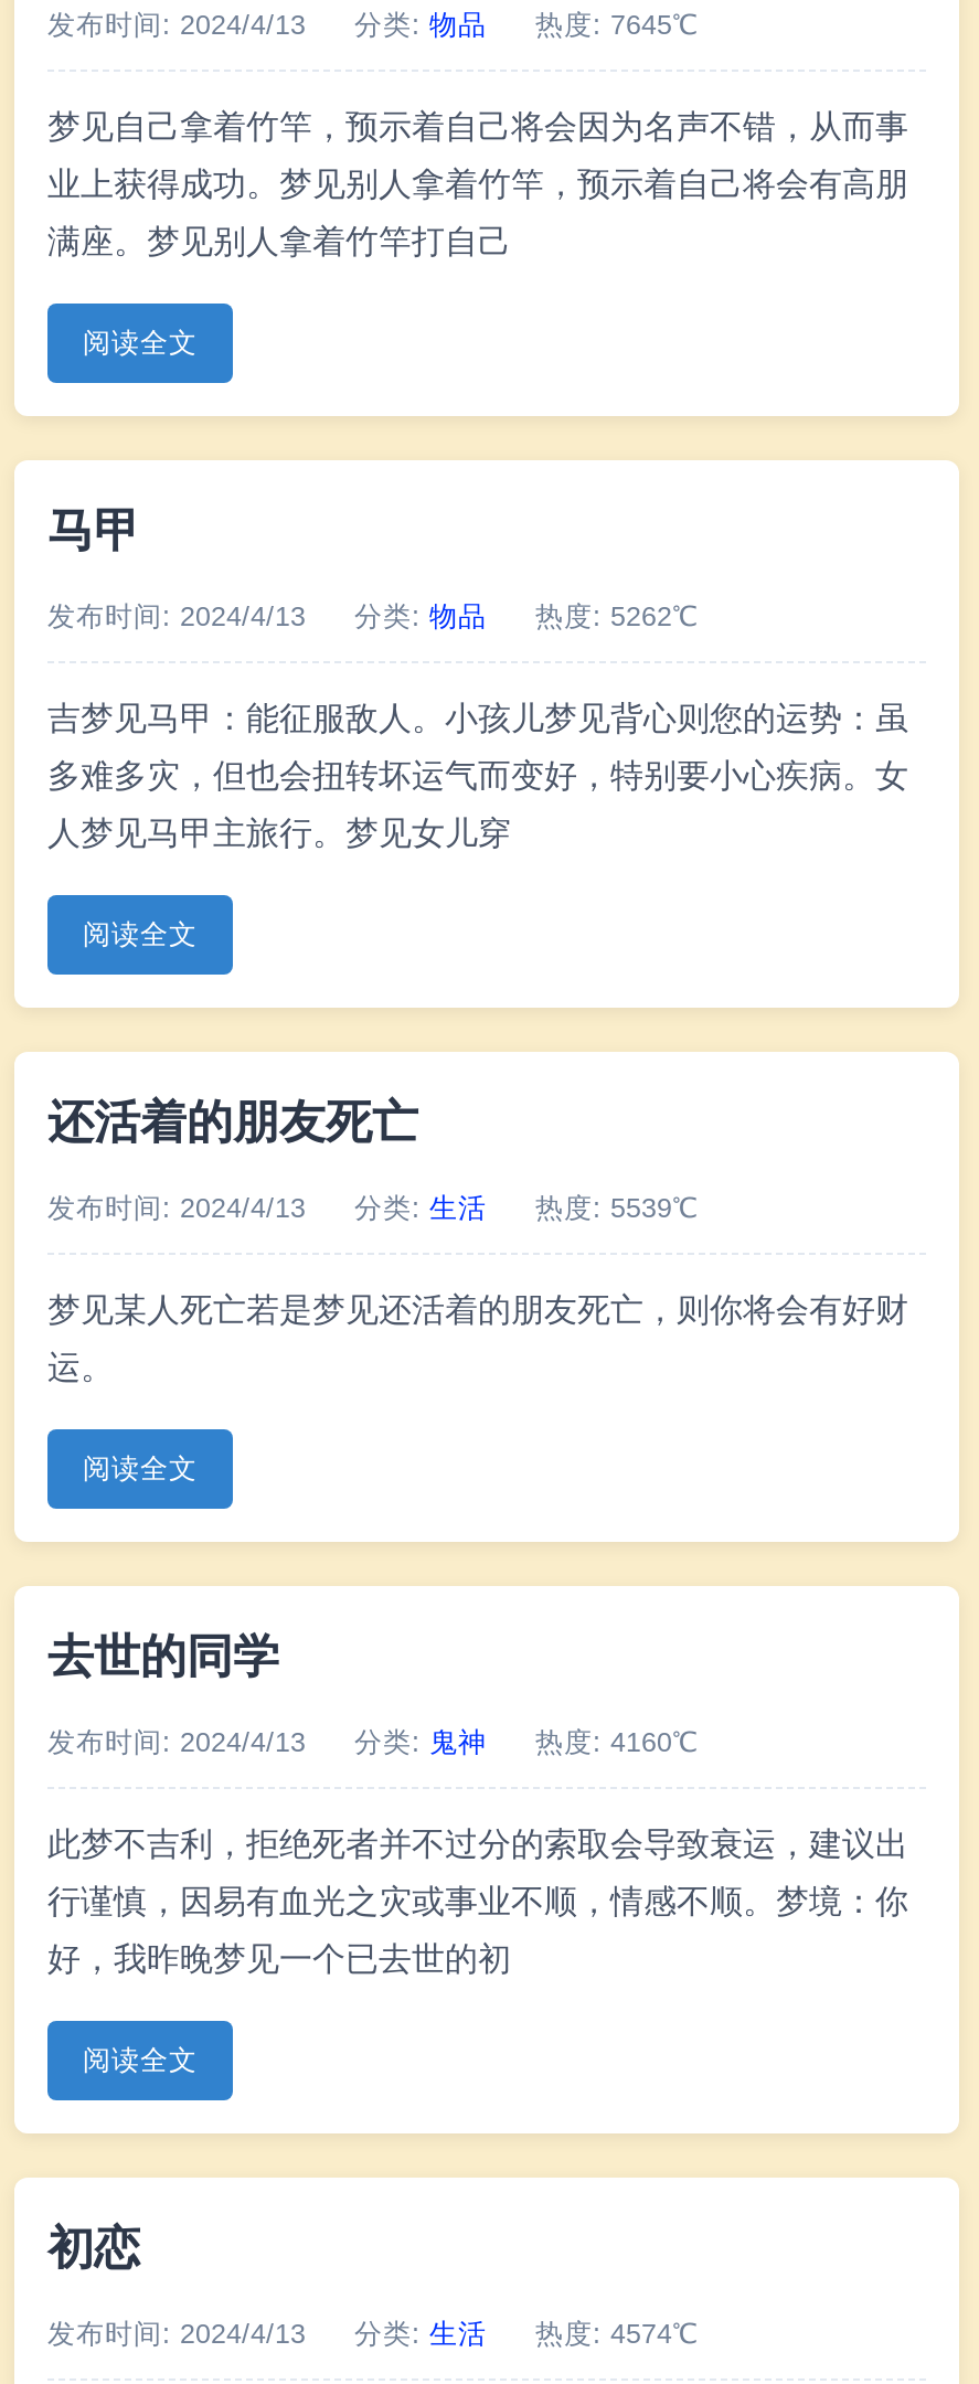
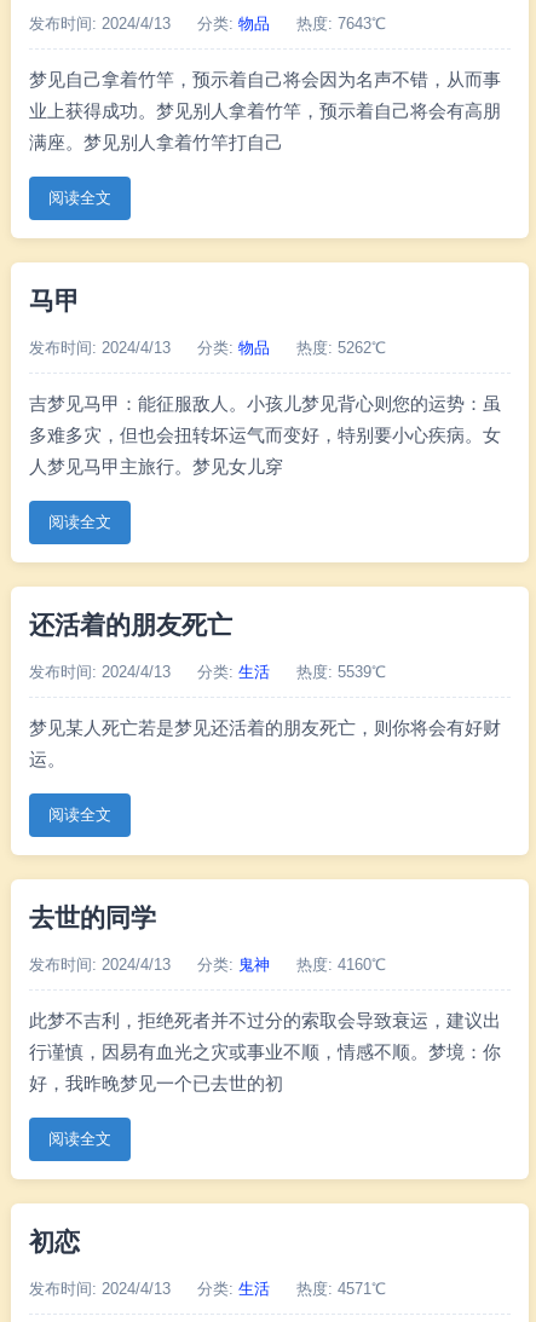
[47,10,699,41] 发布时间: 2024/4/13 分类:物品 热度: 7645℃ -> [29,16,386,33] 发布时间: 2024/4/13 分类:物品 热度: 7643℃
[47,2319,699,2350] 发布时间: 2024/4/13 分类:生活 热度: 4574℃ -> [29,1281,386,1298] 发布时间: 2024/4/13 分类:生活 热度: 4571℃

